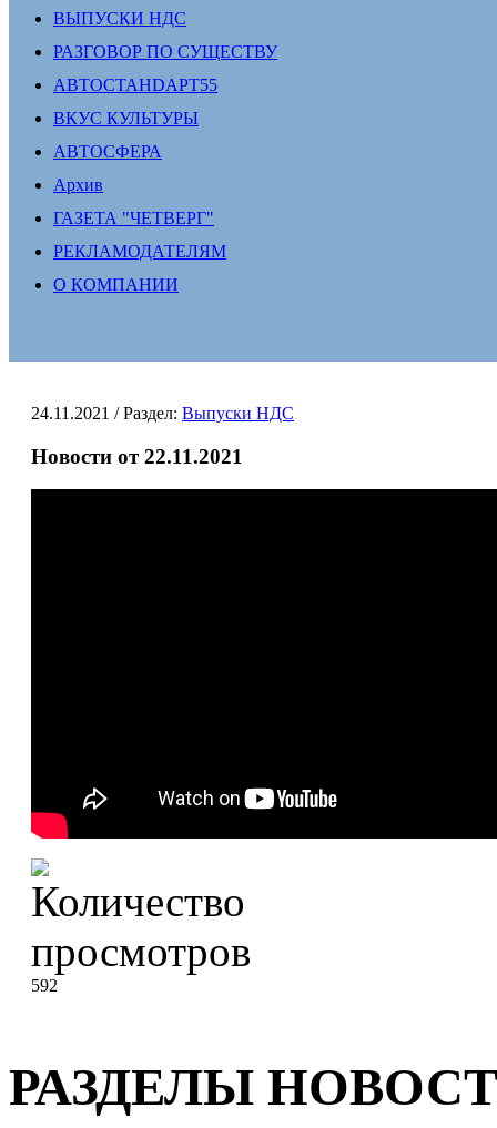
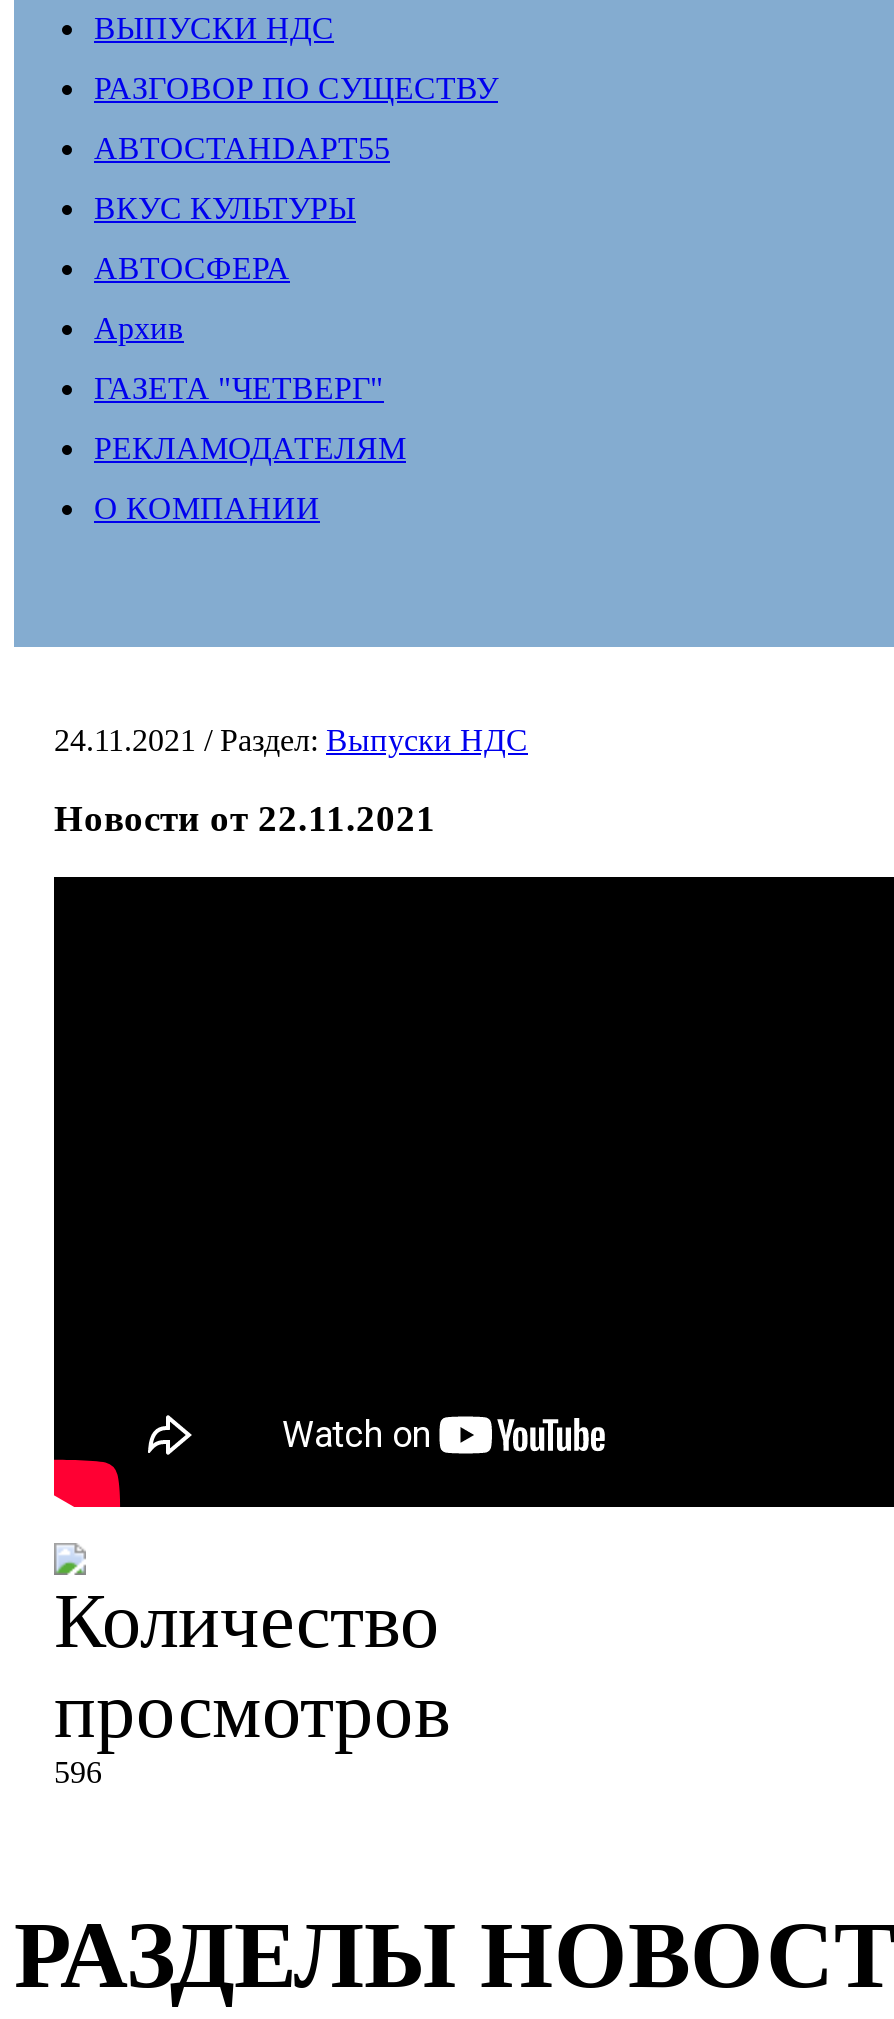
[31,976,58,995] 592 -> [54,1756,102,1790] 596

